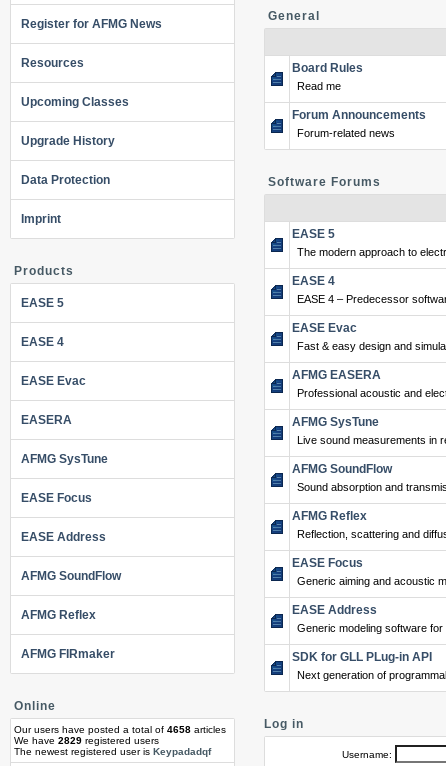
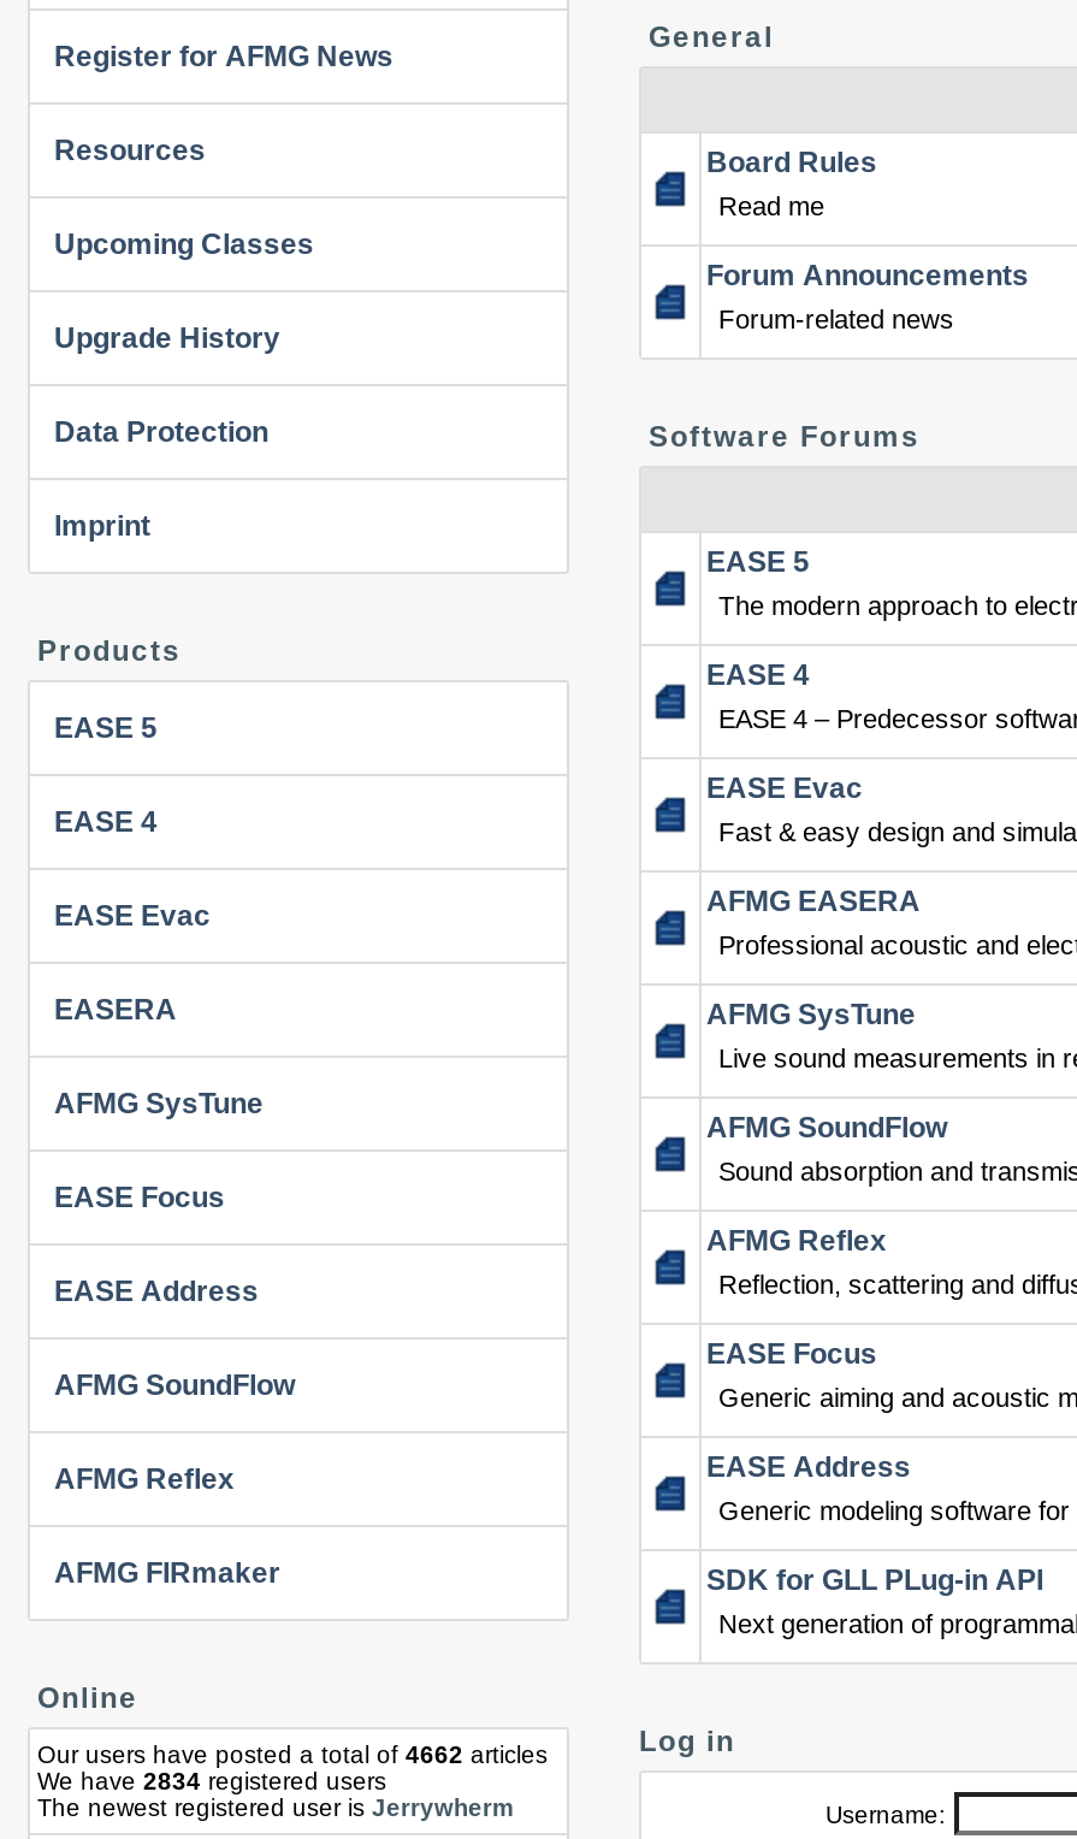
[14,724,226,735] Our users have posted a total of 4658 articles -> [37,1742,548,1768] Our users have posted a total of 4662 articles
[14,735,159,746] We have 2829 registered users -> [37,1768,386,1794] We have 2834 registered users
[14,746,211,757] The newest registered user is Keypadadqf -> [37,1794,514,1821] The newest registered user is Jerrywherm

